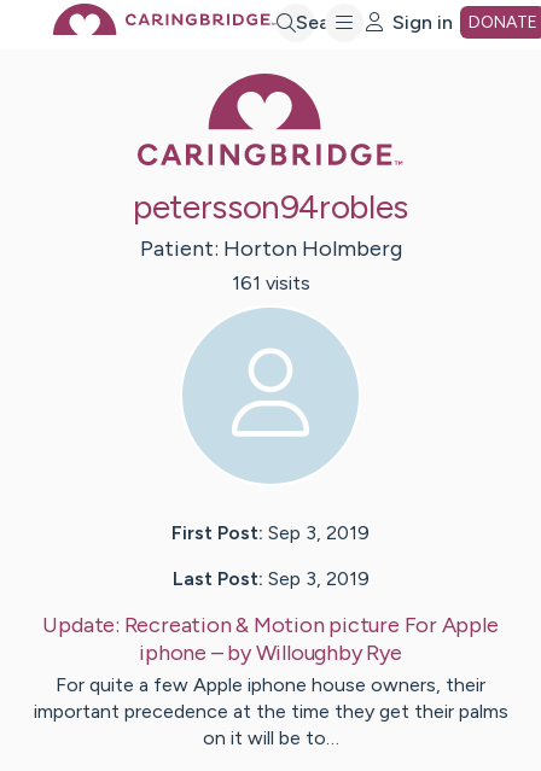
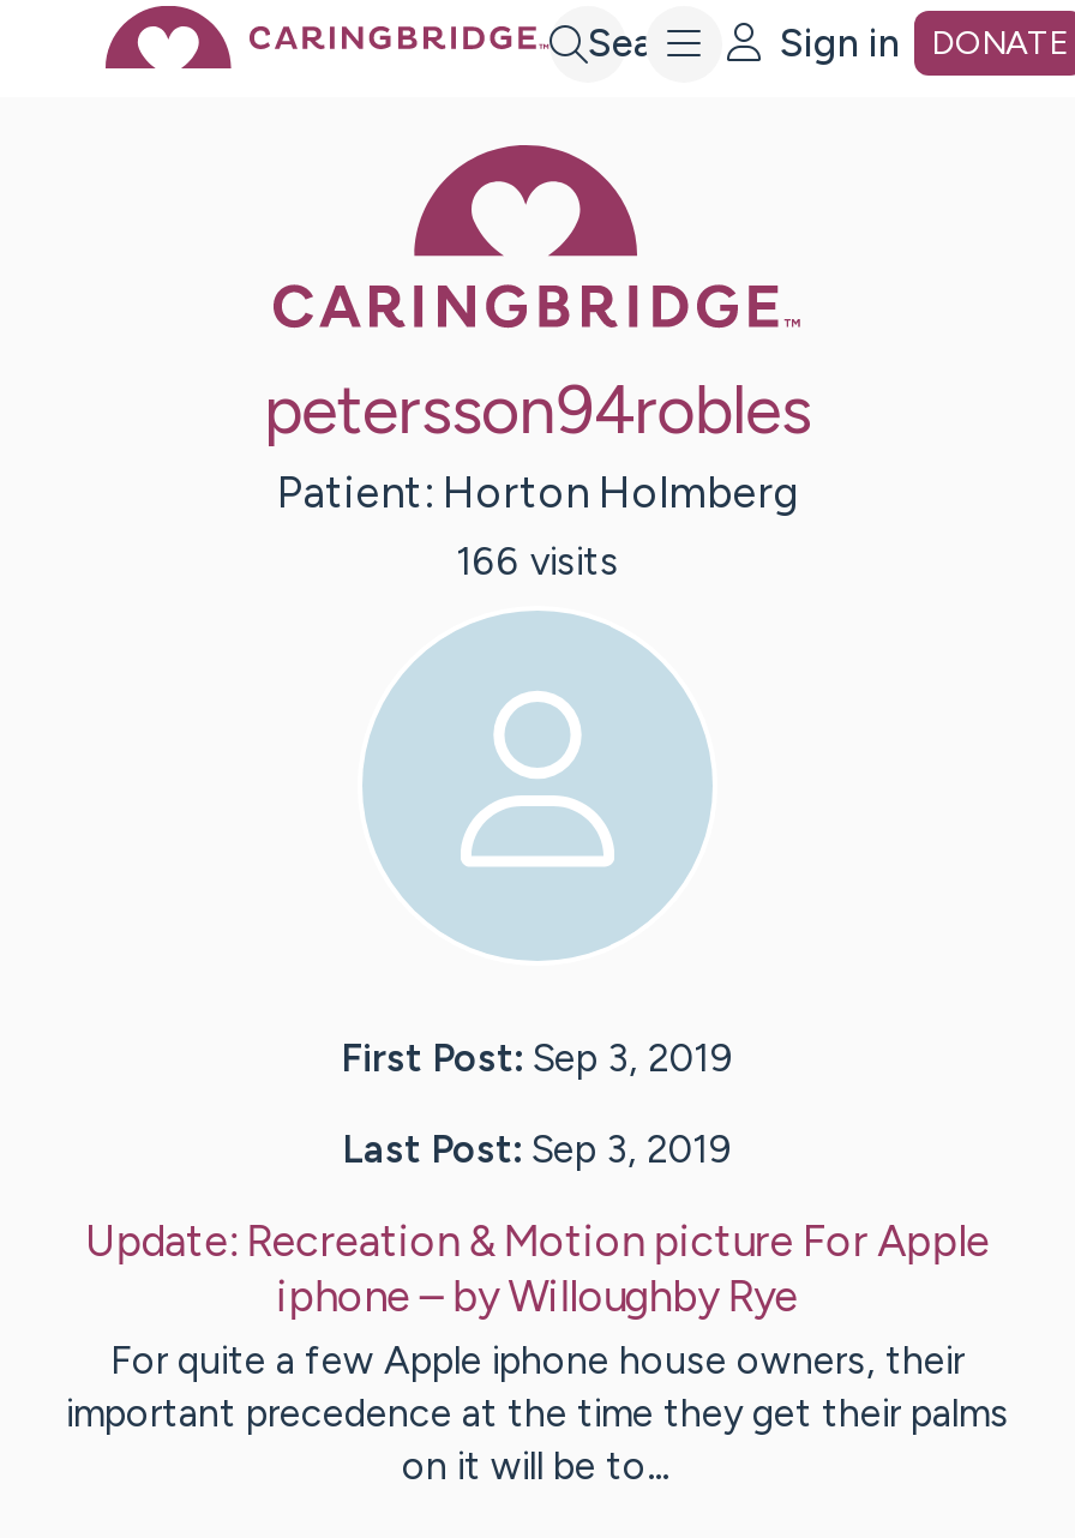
[231,272,310,295] 161 visits -> [456,539,619,585] 166 visits

